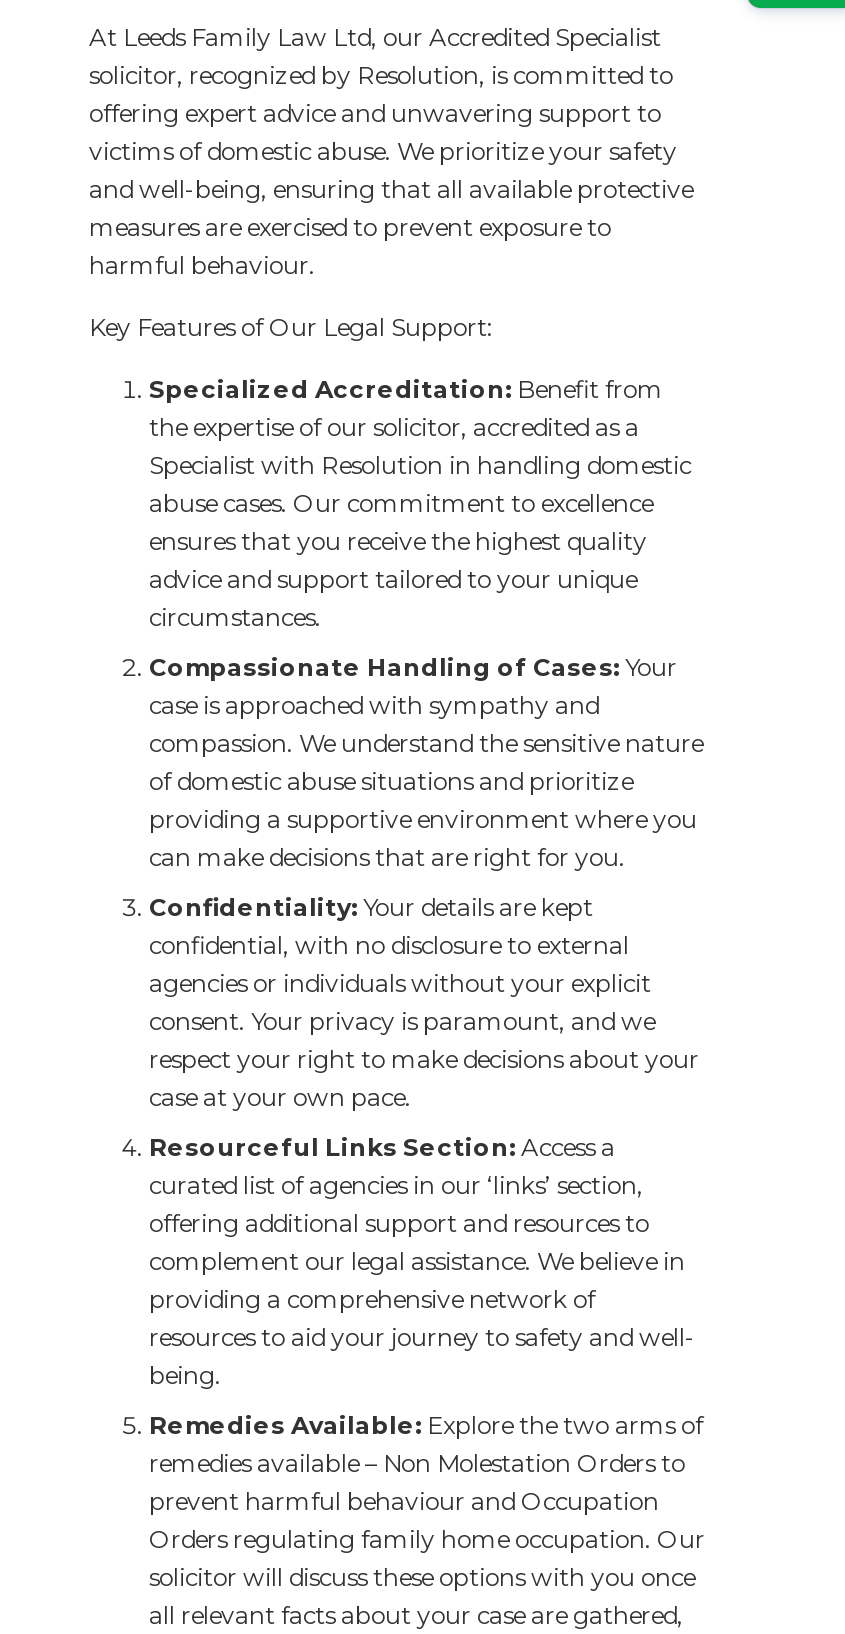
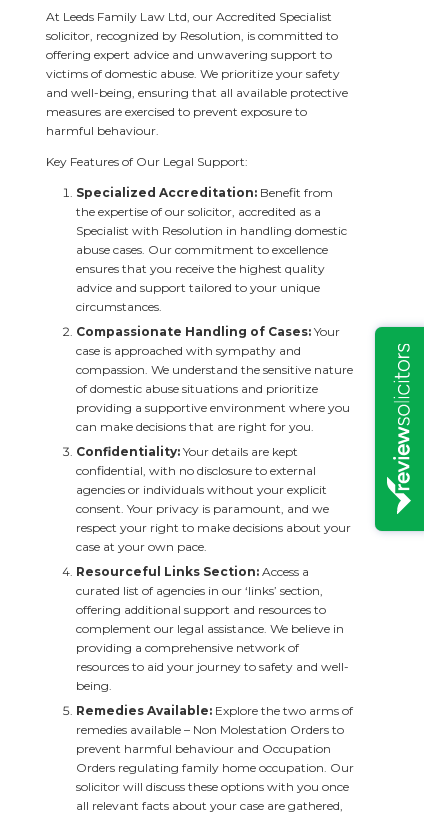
none -> [374,325,421,533] [image]

